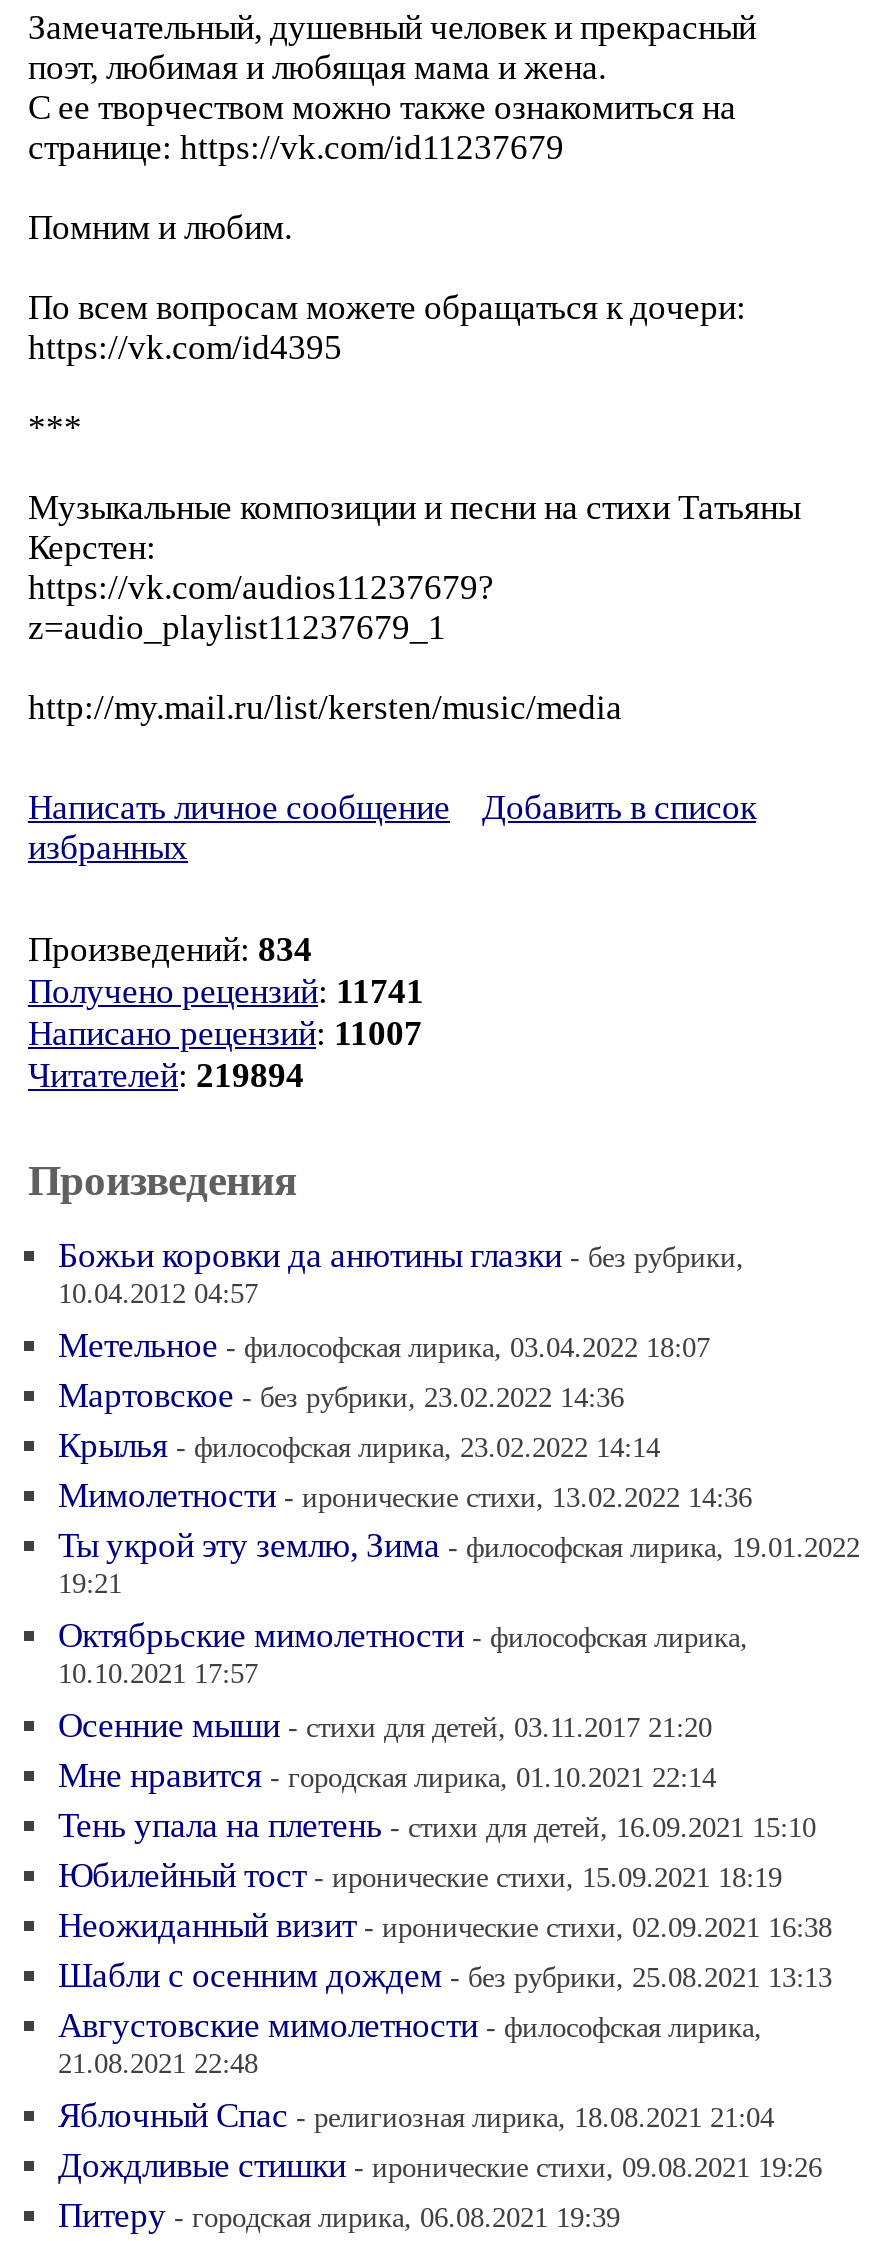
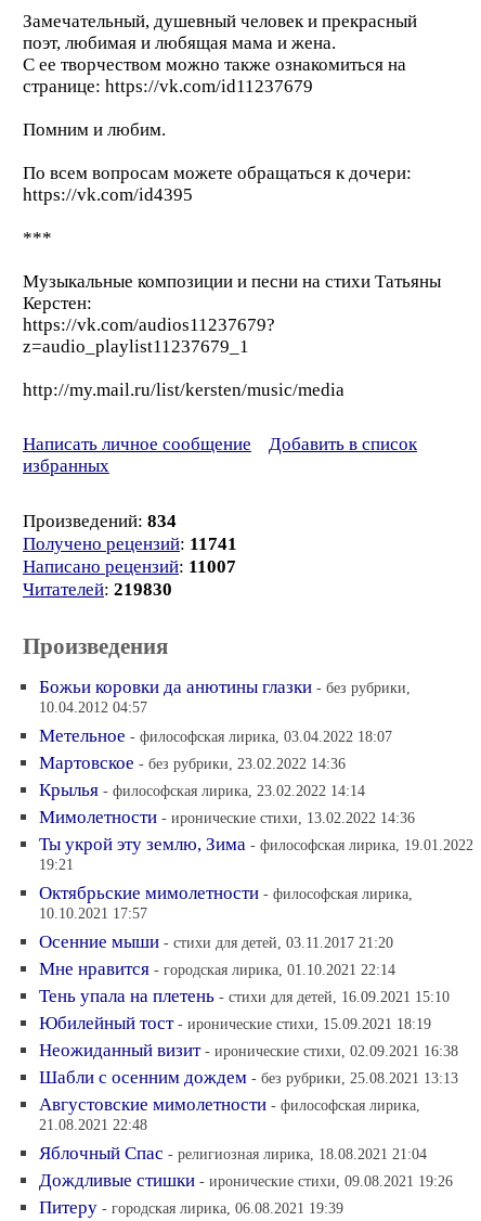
[28,1056,304,1094] Читателей: 219894 -> [23,579,172,599] Читателей: 219830

